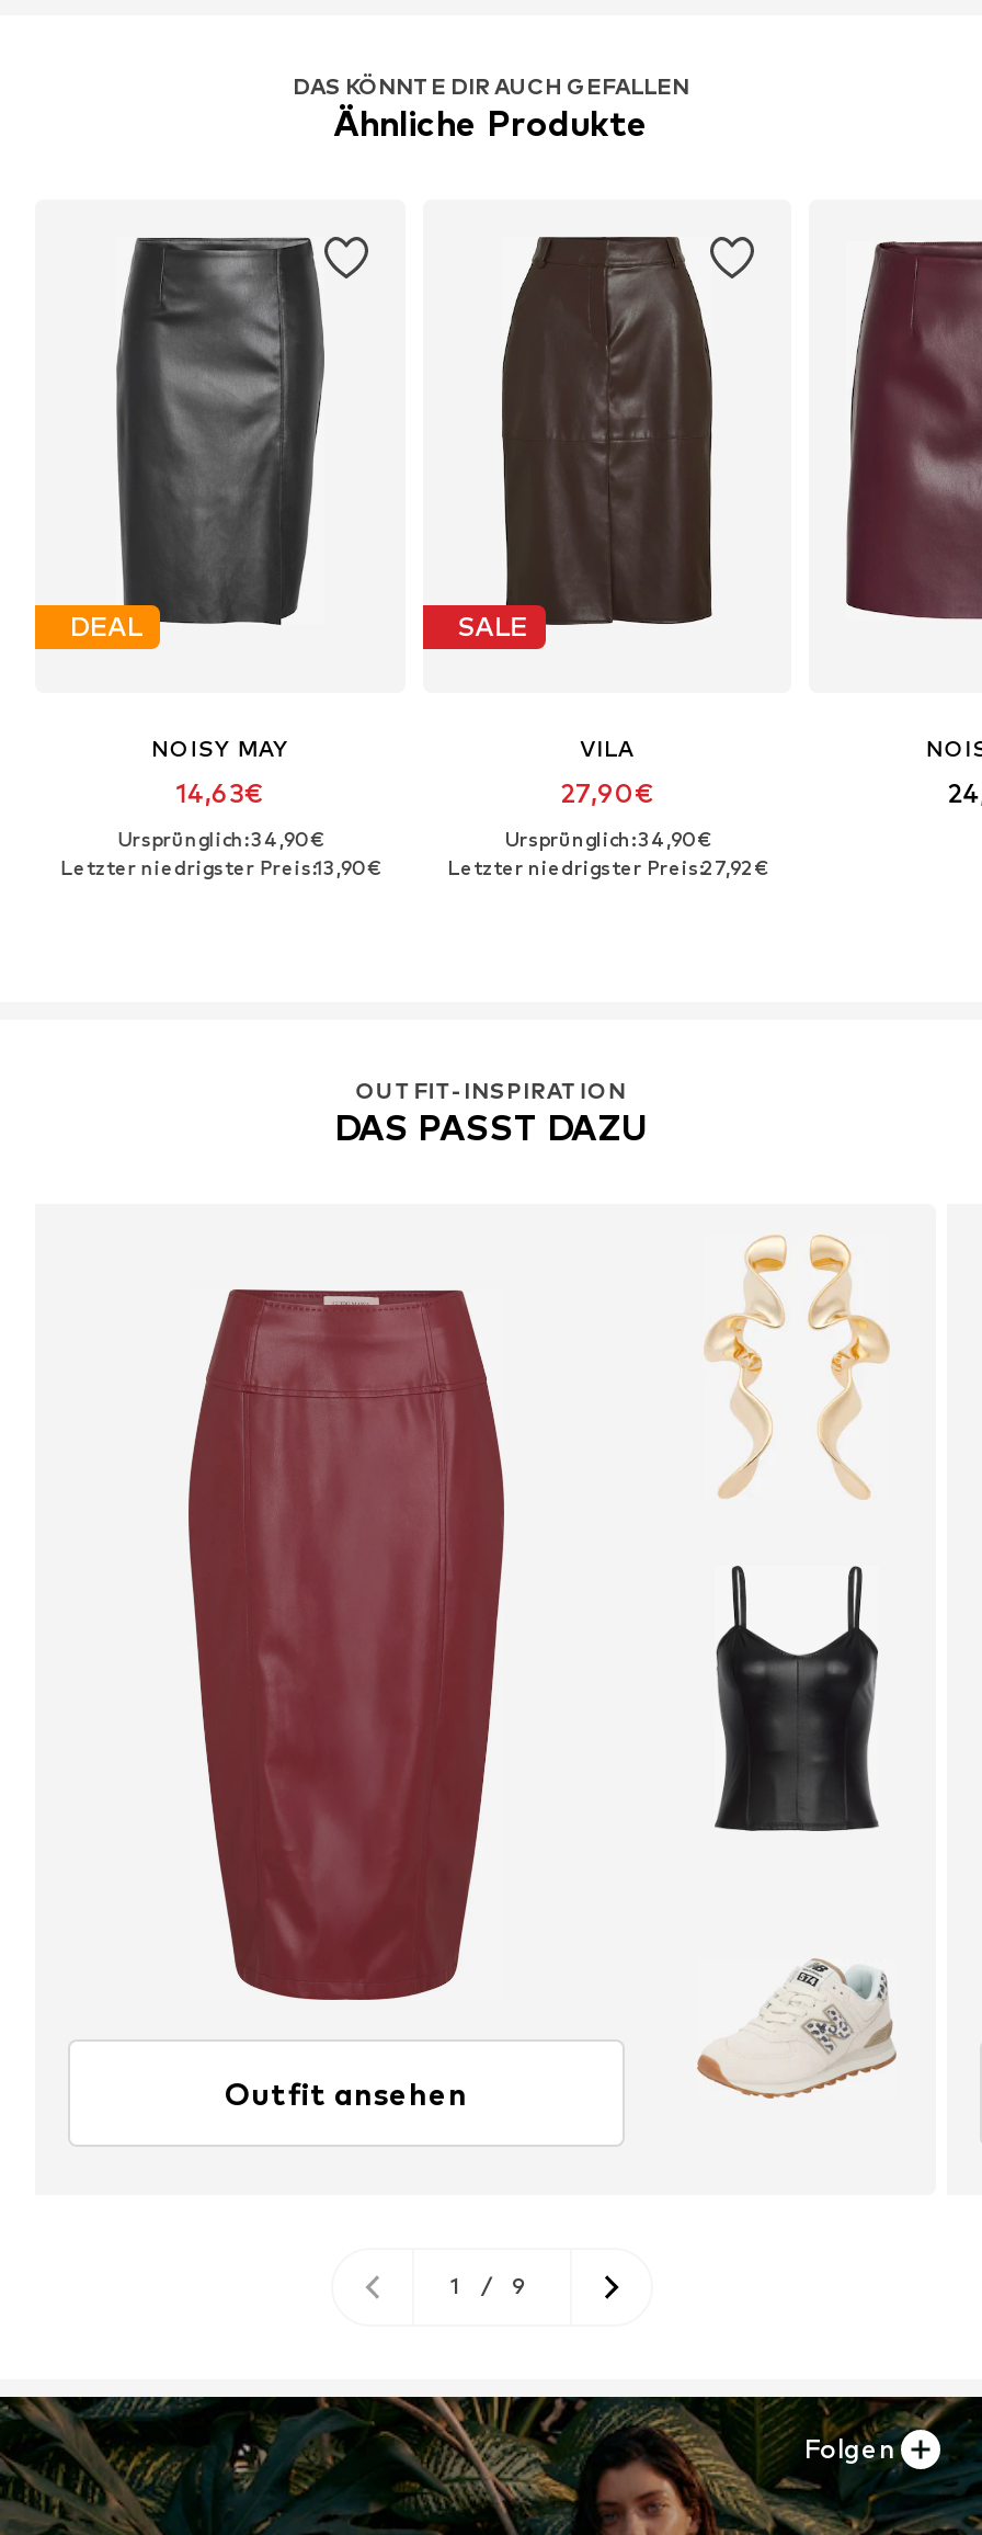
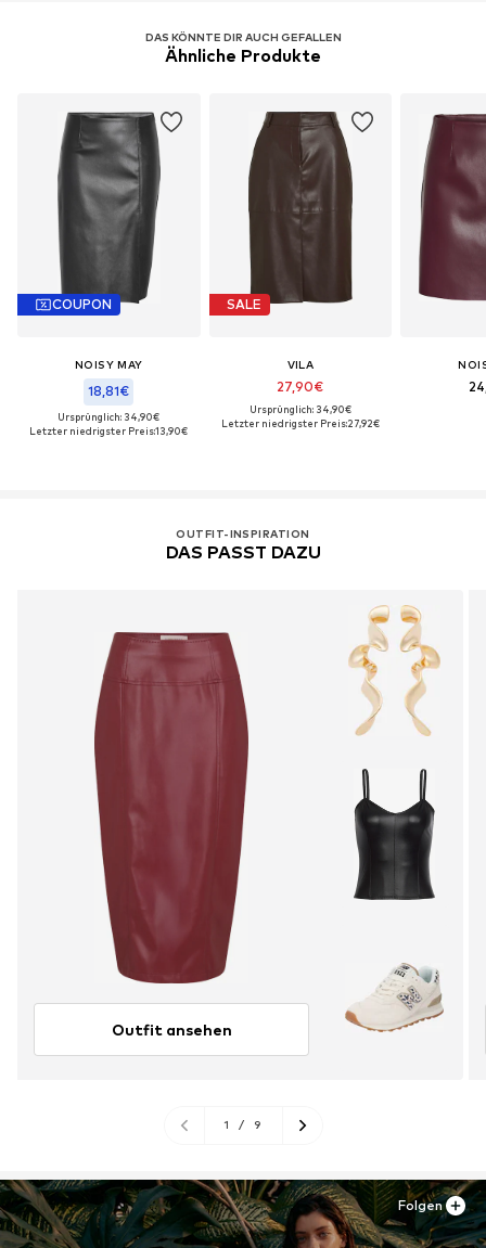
[70,610,142,643] DEAL -> [52,296,112,312] COUPON
[176,775,264,808] 14,63€ -> [88,382,129,398] 18,81€

